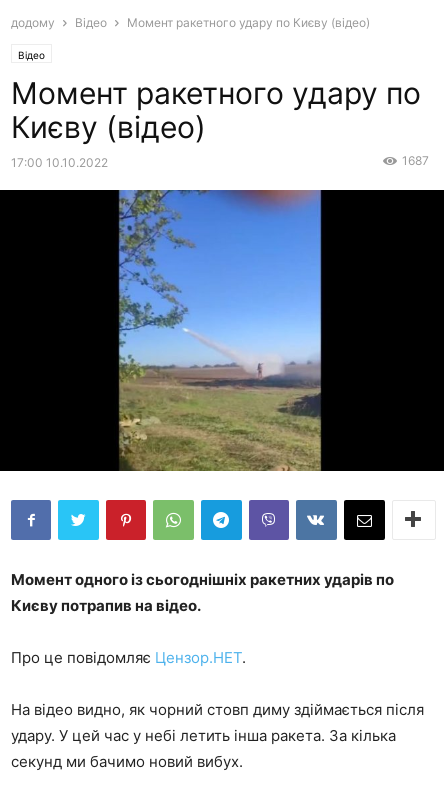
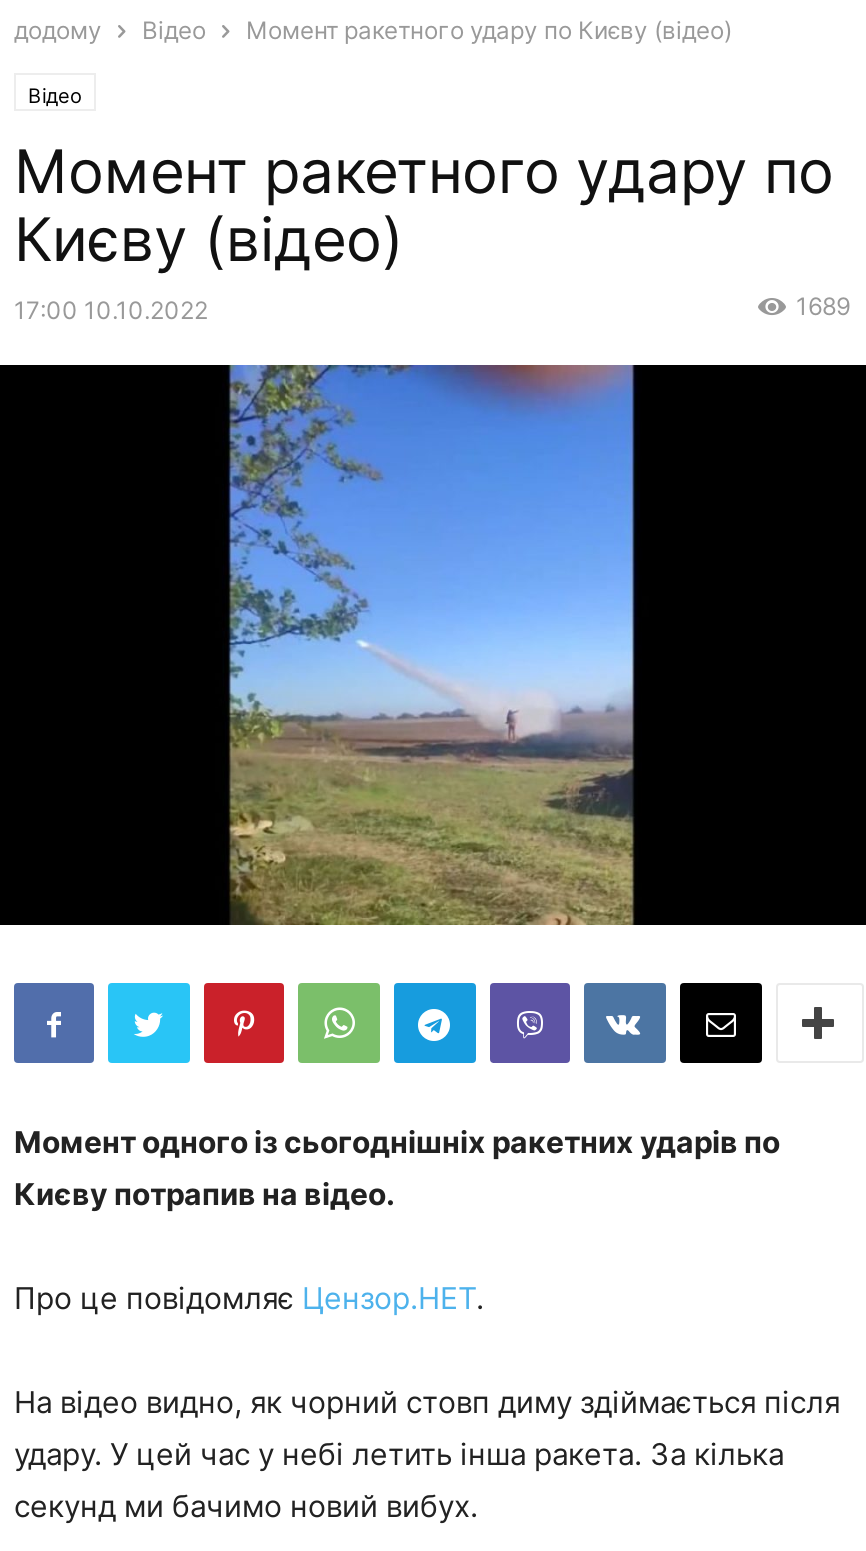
[402,153,429,168] 1687 -> [796,291,850,321] 1689

